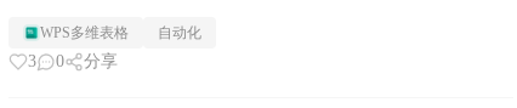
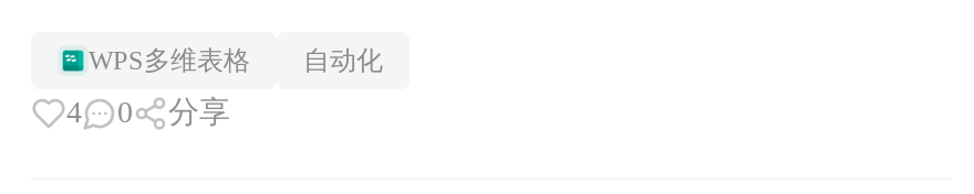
[28,53,118,71] 3 0 分享 -> [66,97,230,130] 4 0 分享

